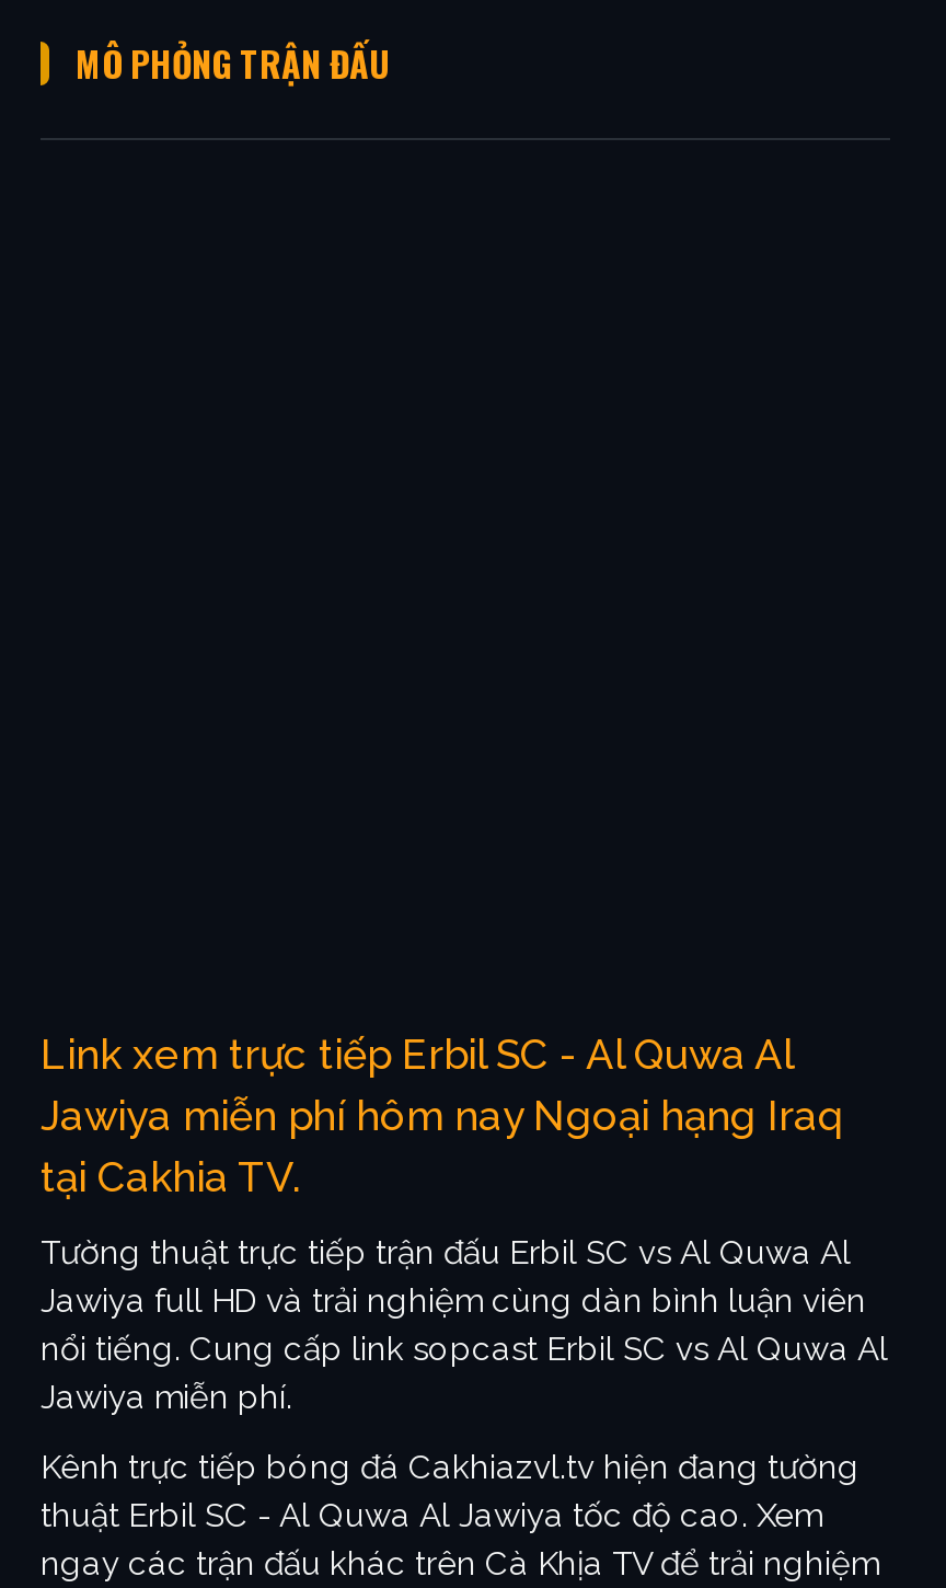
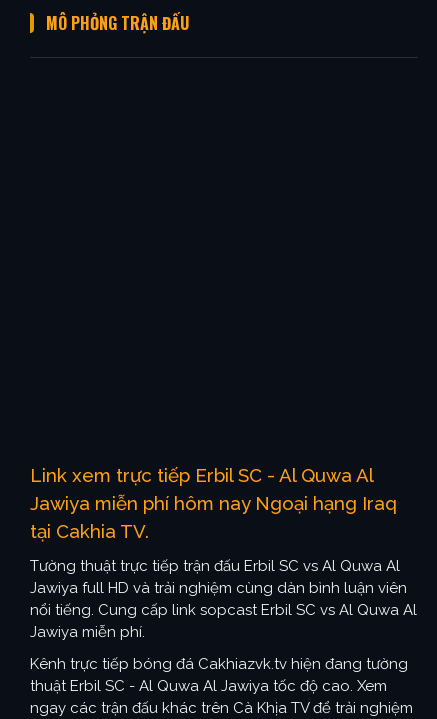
[41,1447,860,1487] Kênh trực tiếp bóng đá Cakhiazvl.tv hiện đang tường -> [30,655,408,673] Kênh trực tiếp bóng đá Cakhiazvk.tv hiện đang tường

